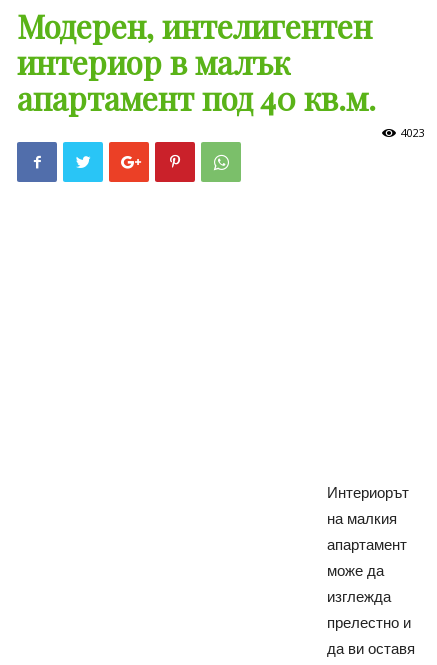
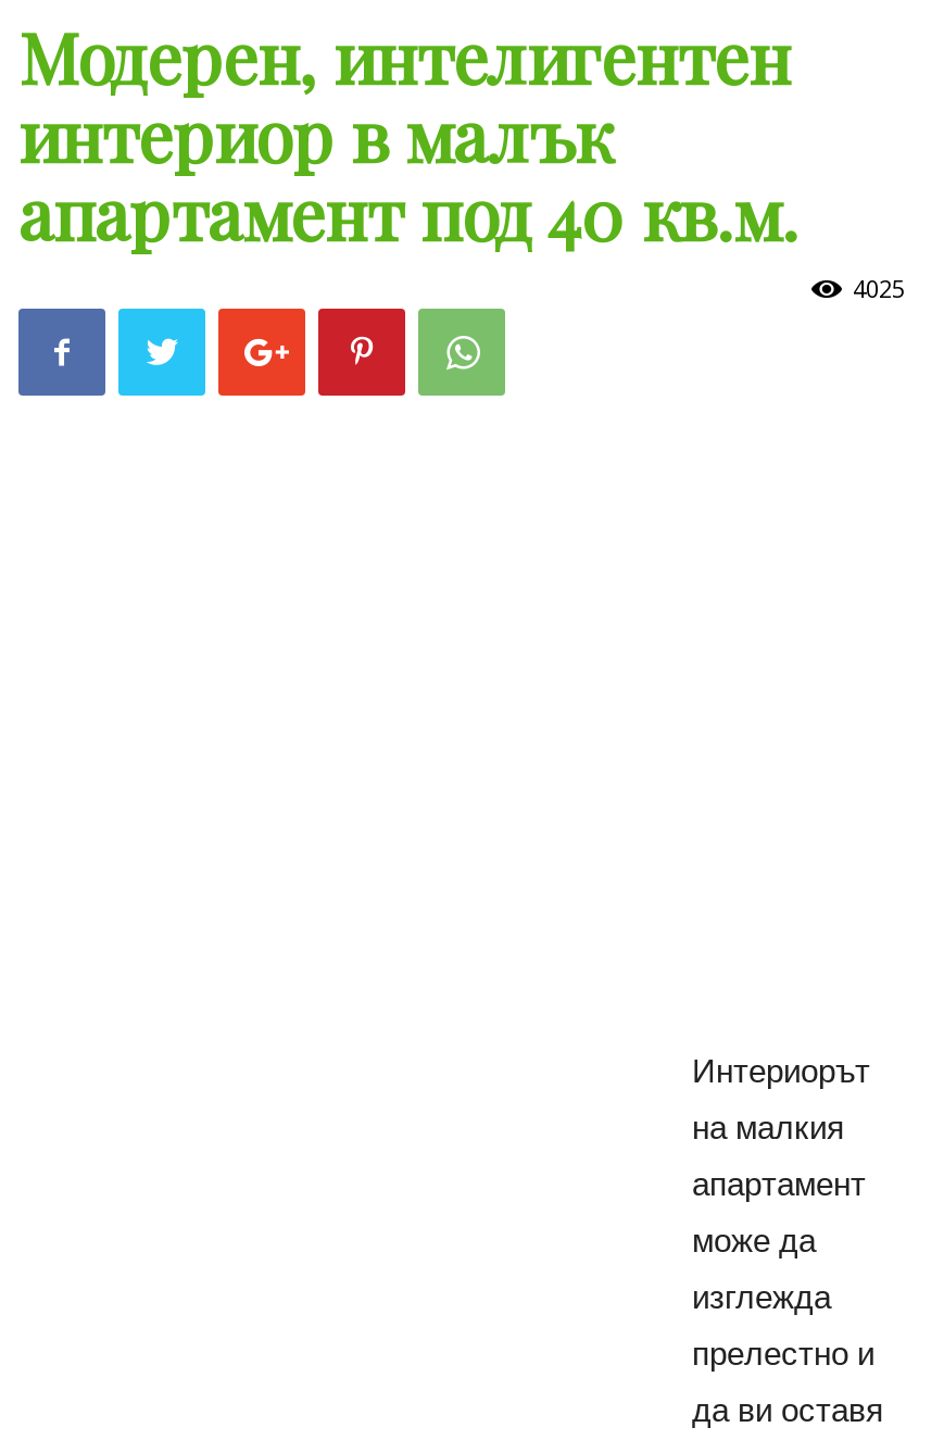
[401,125,425,140] 4023 -> [853,273,905,305] 4025

